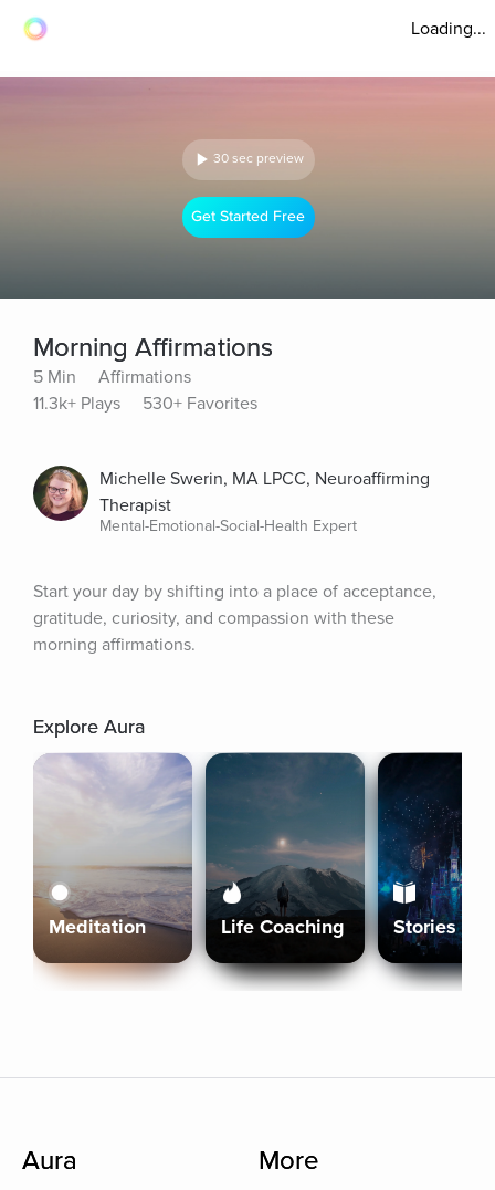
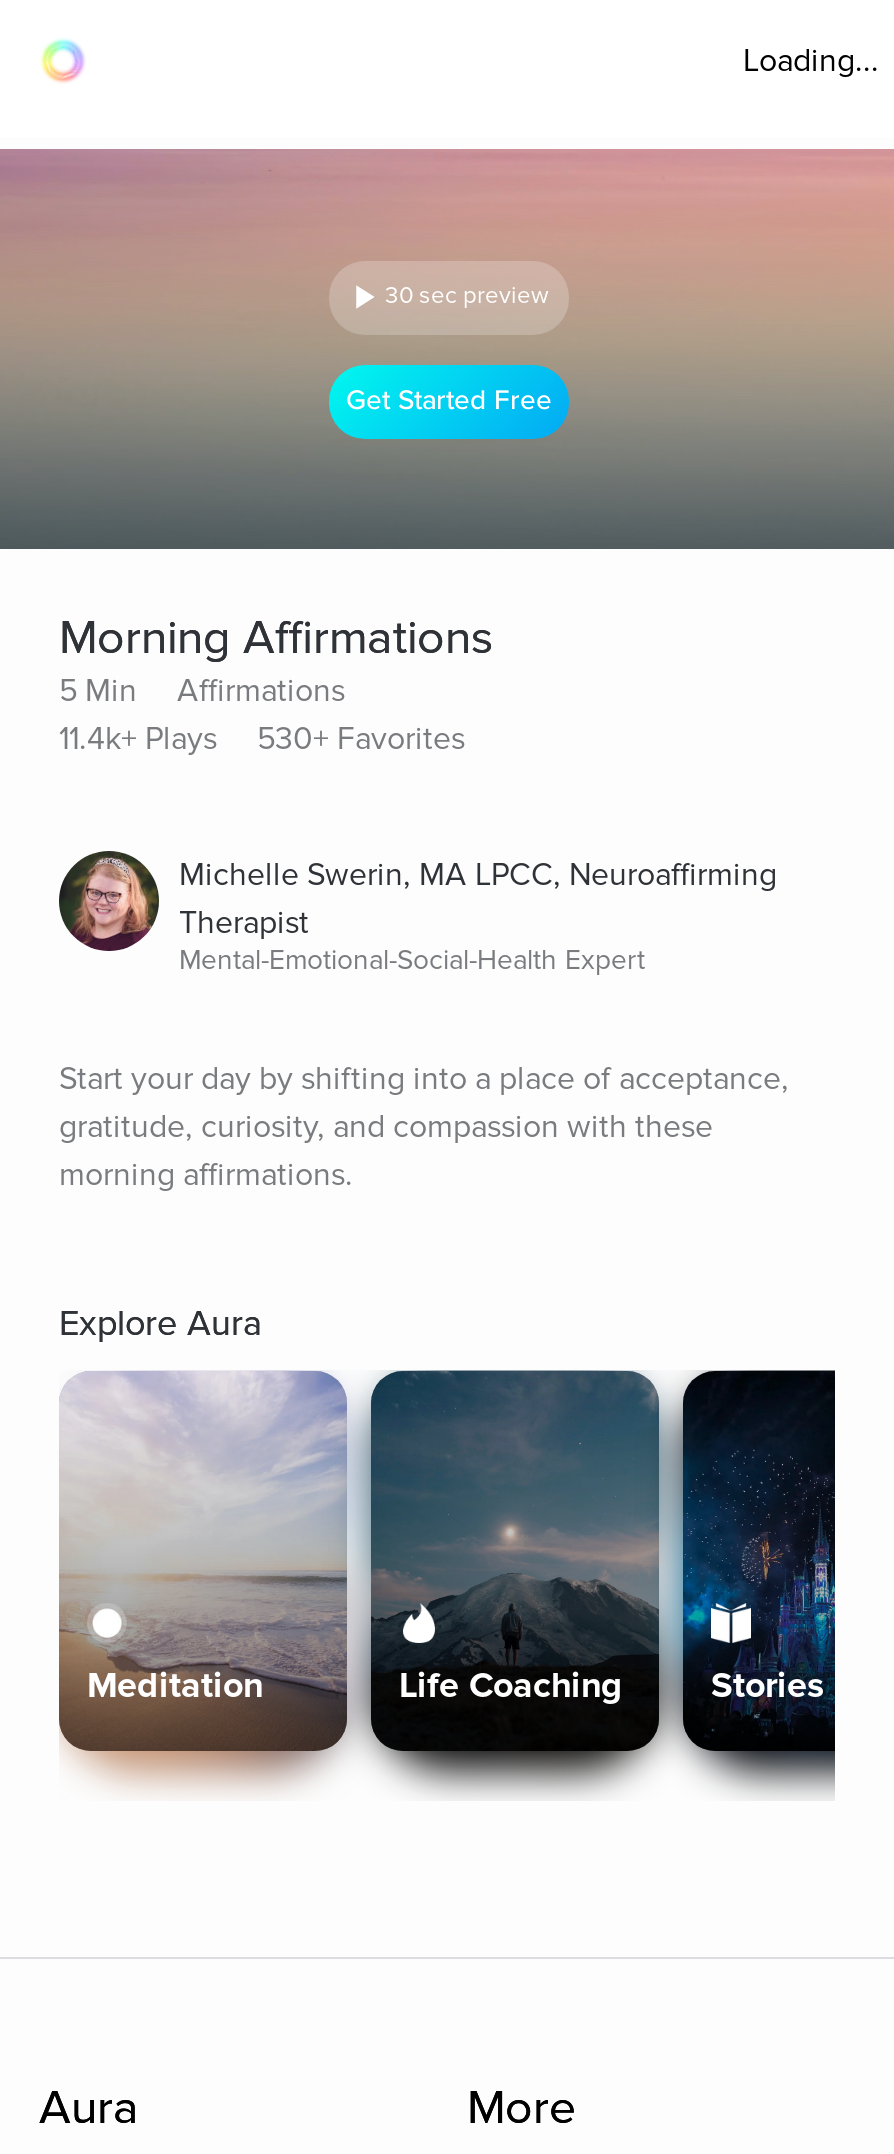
[33,393,257,415] 11.3k+ Plays 530+ Favorites -> [59,719,465,759] 11.4k+ Plays 530+ Favorites

